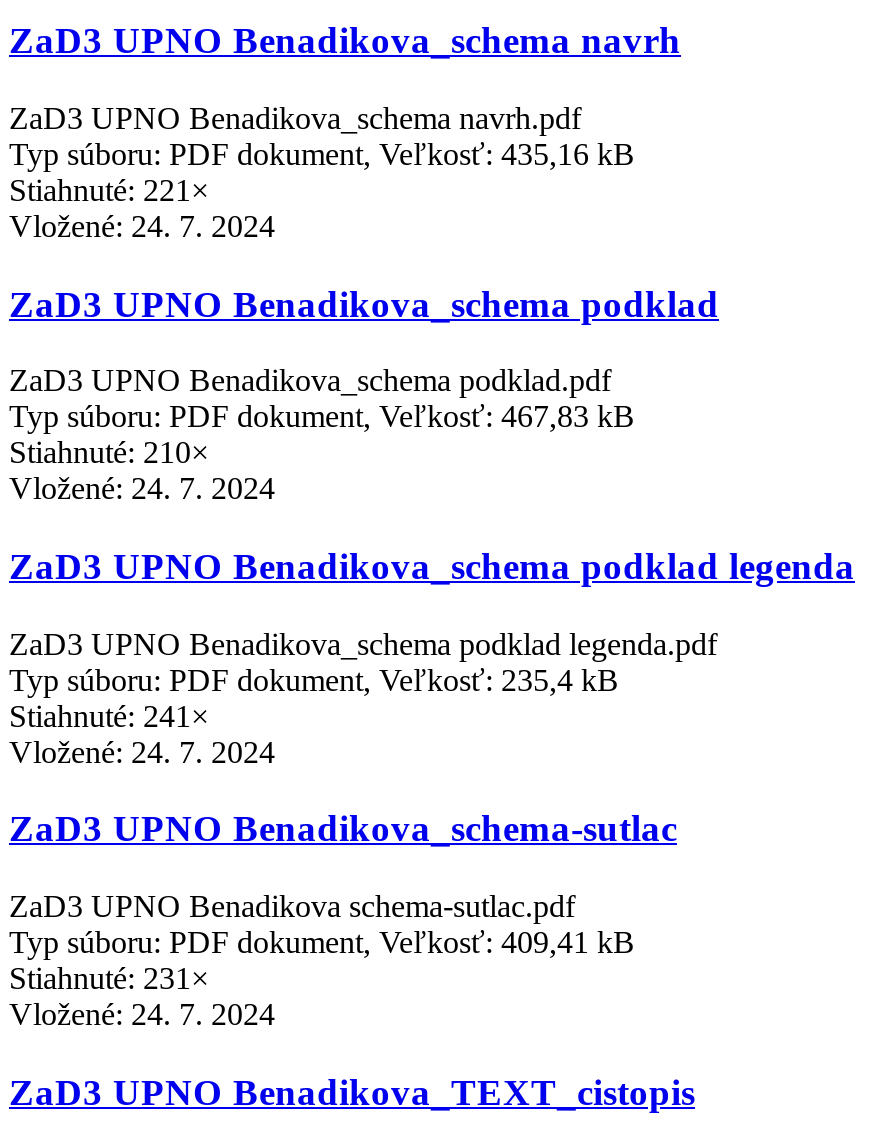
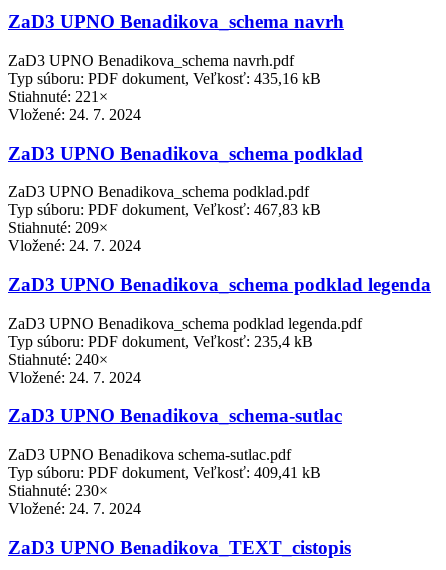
[9,435,209,469] Stiahnuté: 210× -> [8,219,108,236] Stiahnuté: 209×
[9,698,209,732] Stiahnuté: 241× -> [8,351,108,368] Stiahnuté: 240×
[9,961,209,995] Stiahnuté: 231× -> [8,482,108,499] Stiahnuté: 230×

